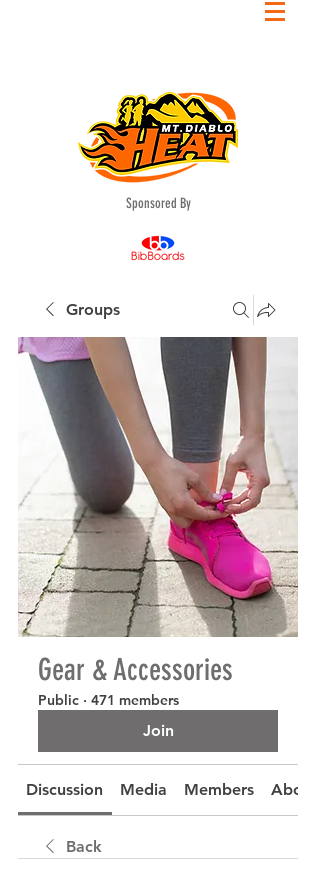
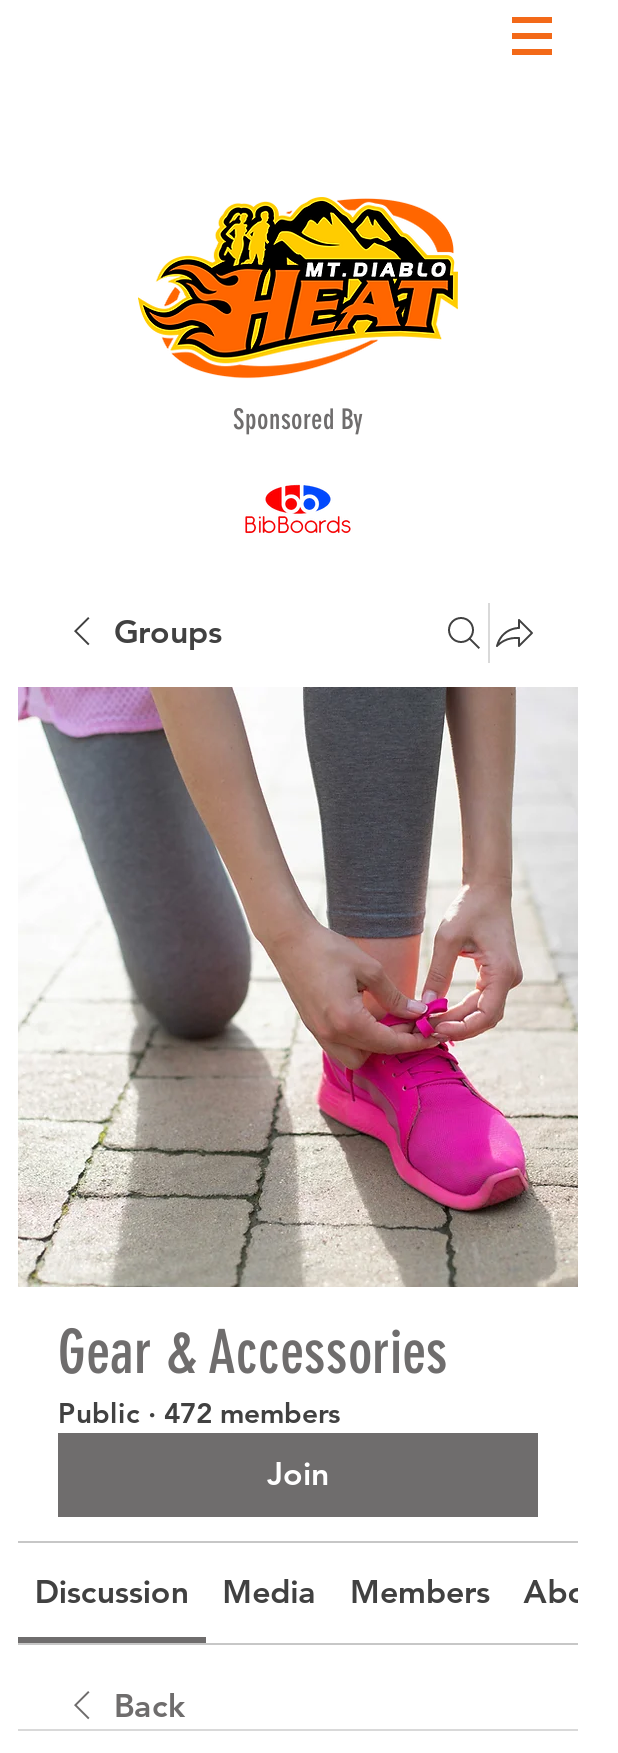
[38,691,179,709] Public · 471 members -> [58,1395,340,1431] Public · 472 members

